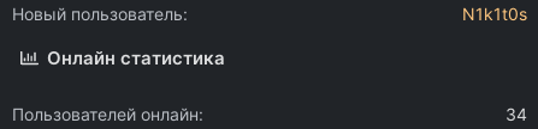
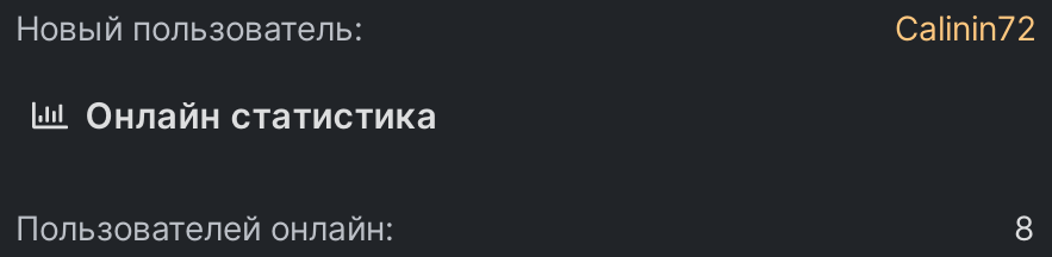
[462,4,527,24] N1k1t0s -> [895,7,1035,48] Calinin72
[506,104,527,124] 34 -> [1014,207,1035,247] 8

